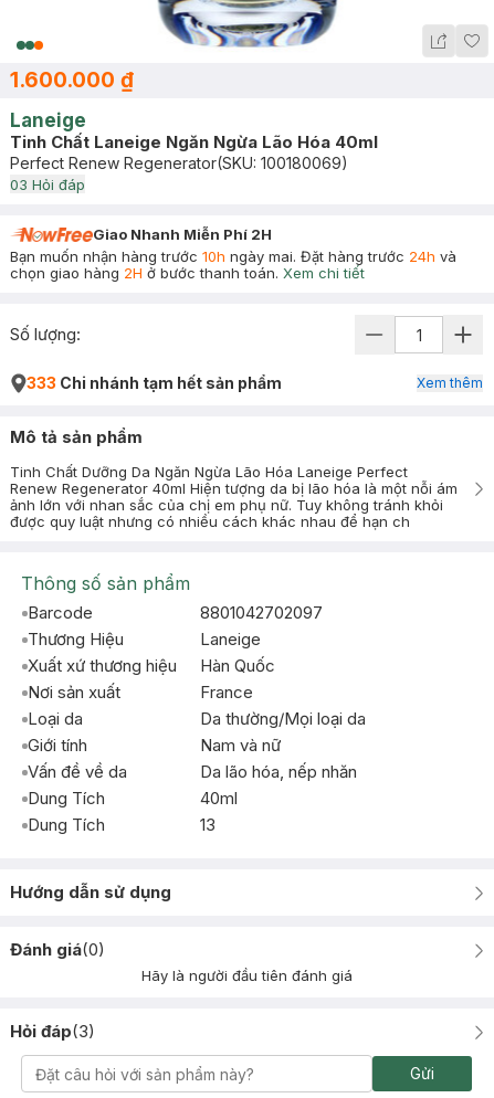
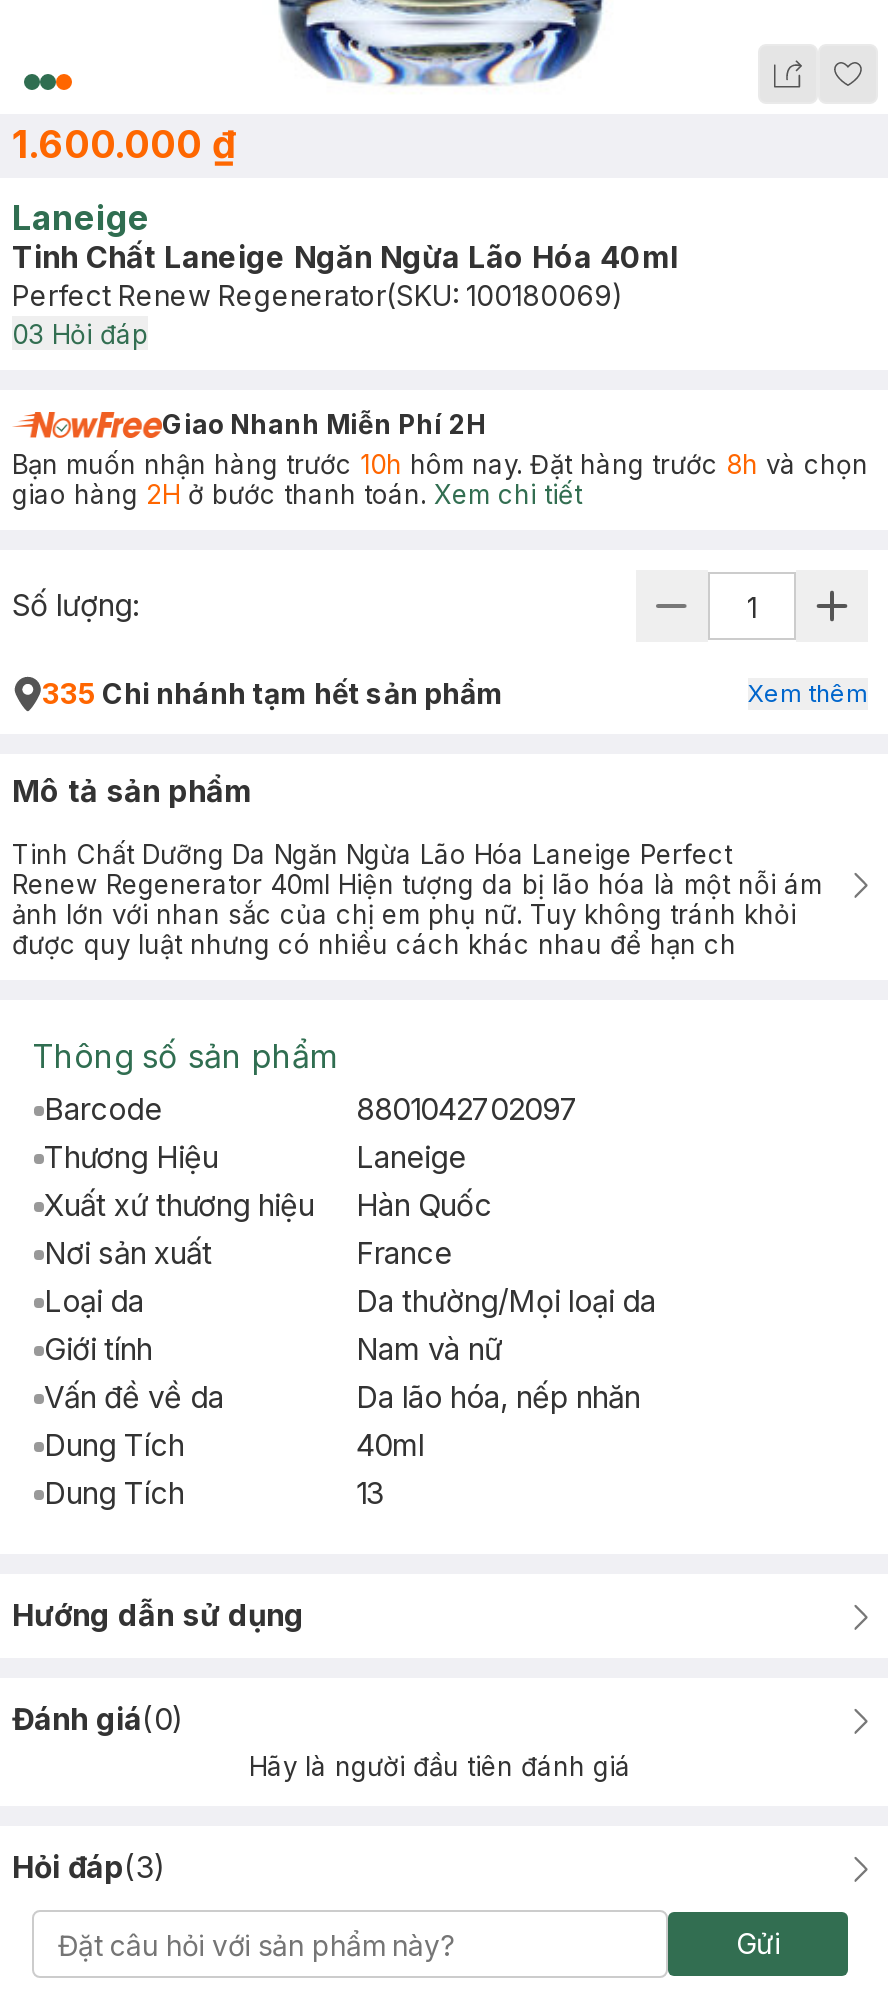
[10,247,456,282] Bạn muốn nhận hàng trước 10h ngày mai. Đặt hàng trước 24h và | chọn giao hàng 2Hở bước thanh toán. Xem chi tiết -> [12,448,868,510] Bạn muốn nhận hàng trước 10h hôm nay. Đặt hàng trước 8h và chọn | giao hàng 2Hở bước thanh toán. Xem chi tiết
[27,373,282,392] 333 Chi nhánh tạm hết sản phẩm -> [42,676,504,710] 335 Chi nhánh tạm hết sản phẩm

